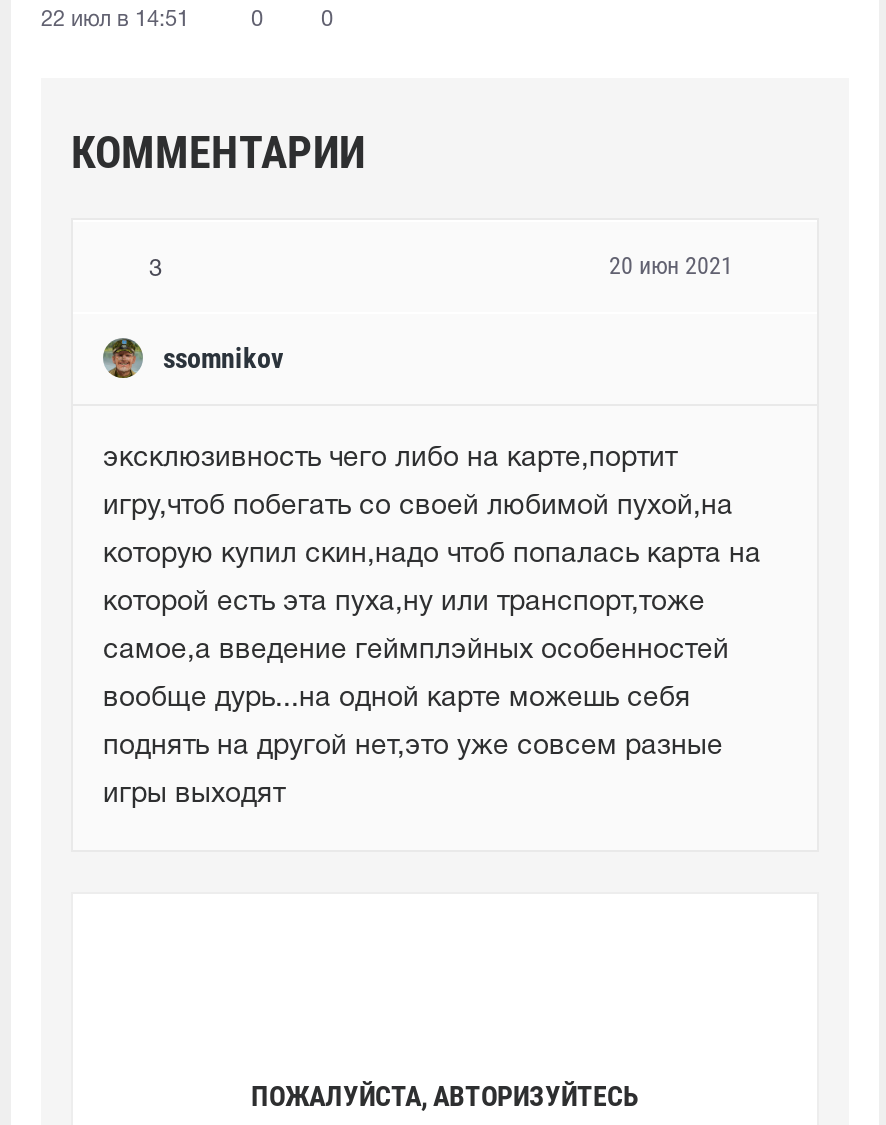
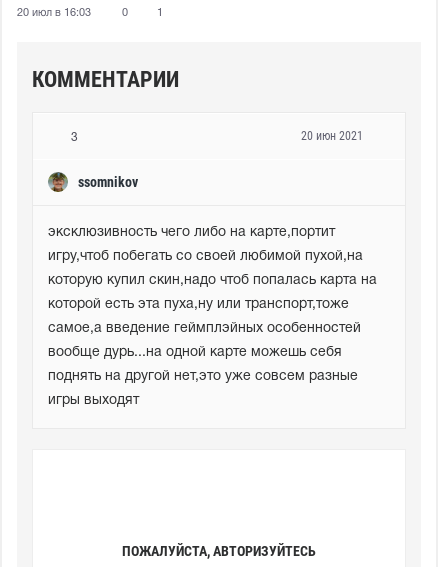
[41,9,189,29] 22 июл в 14:51 -> [17,8,91,18] 20 июл в 16:03
[321,9,333,29] 0 -> [157,8,163,18] 1

